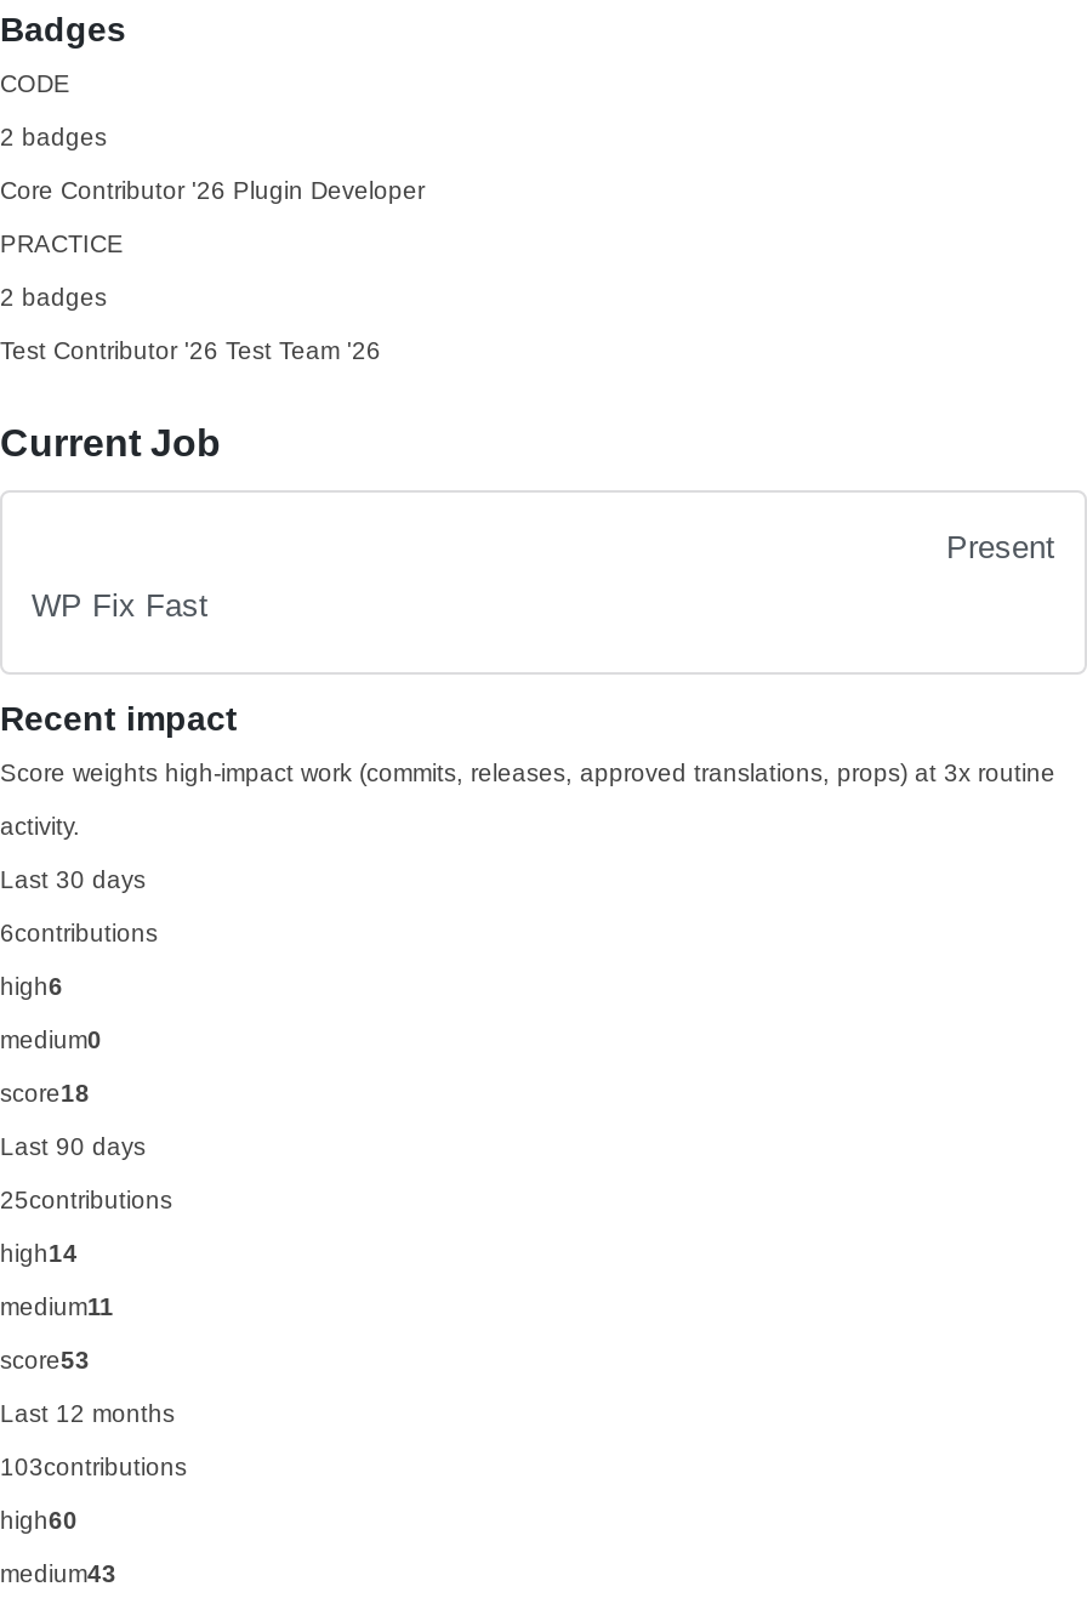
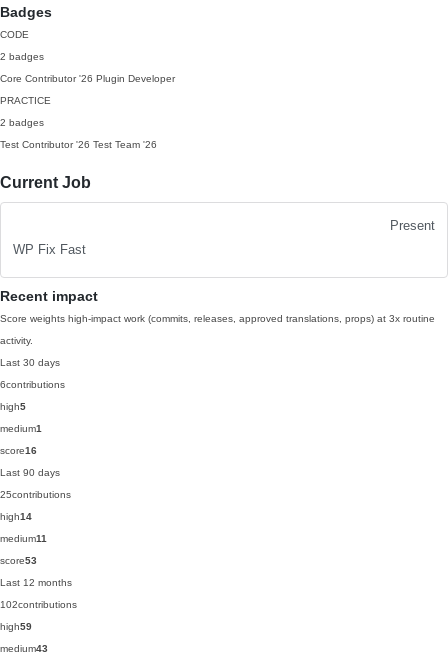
[0,973,63,1000] high6 -> [0,401,26,412] high5
[0,1027,102,1053] medium0 -> [0,423,42,434] medium1
[0,1080,90,1107] score18 -> [0,445,37,456] score16
[0,1454,187,1480] 103contributions -> [0,599,77,610] 102contributions
[0,1507,78,1534] high60 -> [0,621,32,632] high59

